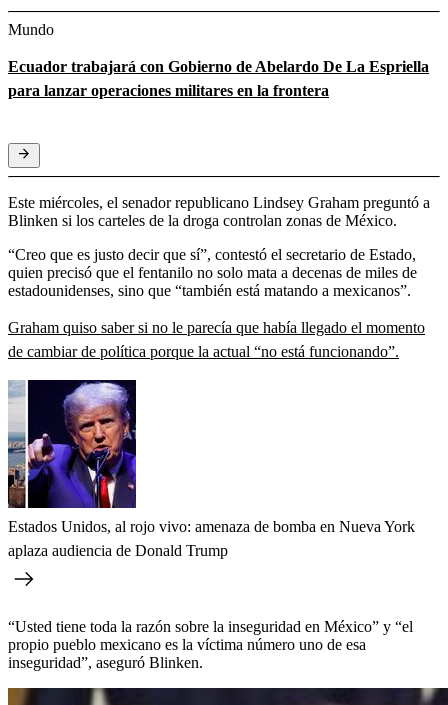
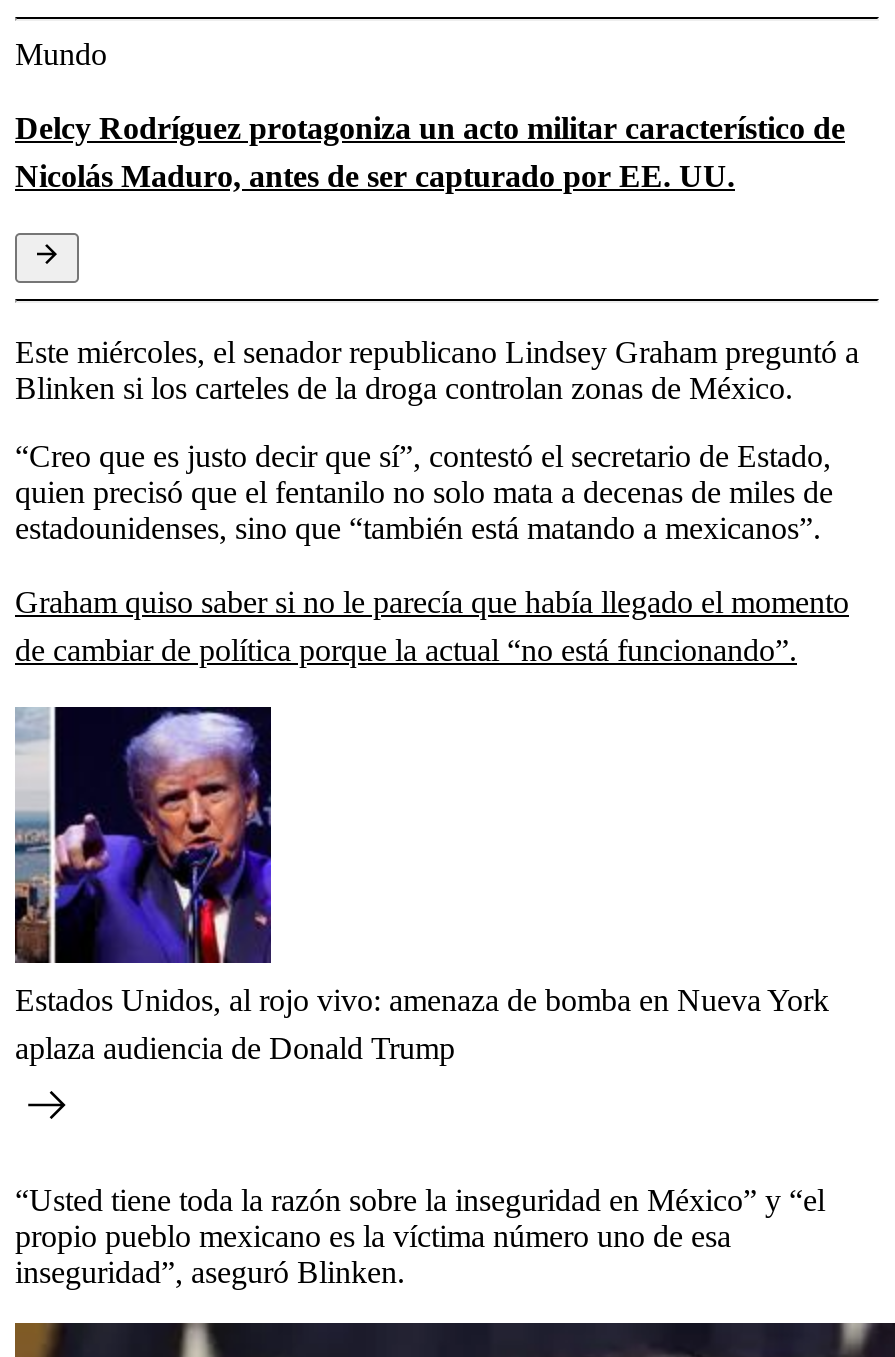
[8,58,429,99] Ecuador trabajará con Gobierno de Abelardo De La Espriella | para lanzar operaciones militares en la frontera -> [15,110,845,192] Delcy Rodríguez protagoniza un acto militar característico de | Nicolás Maduro, antes de ser capturado por EE. UU.

